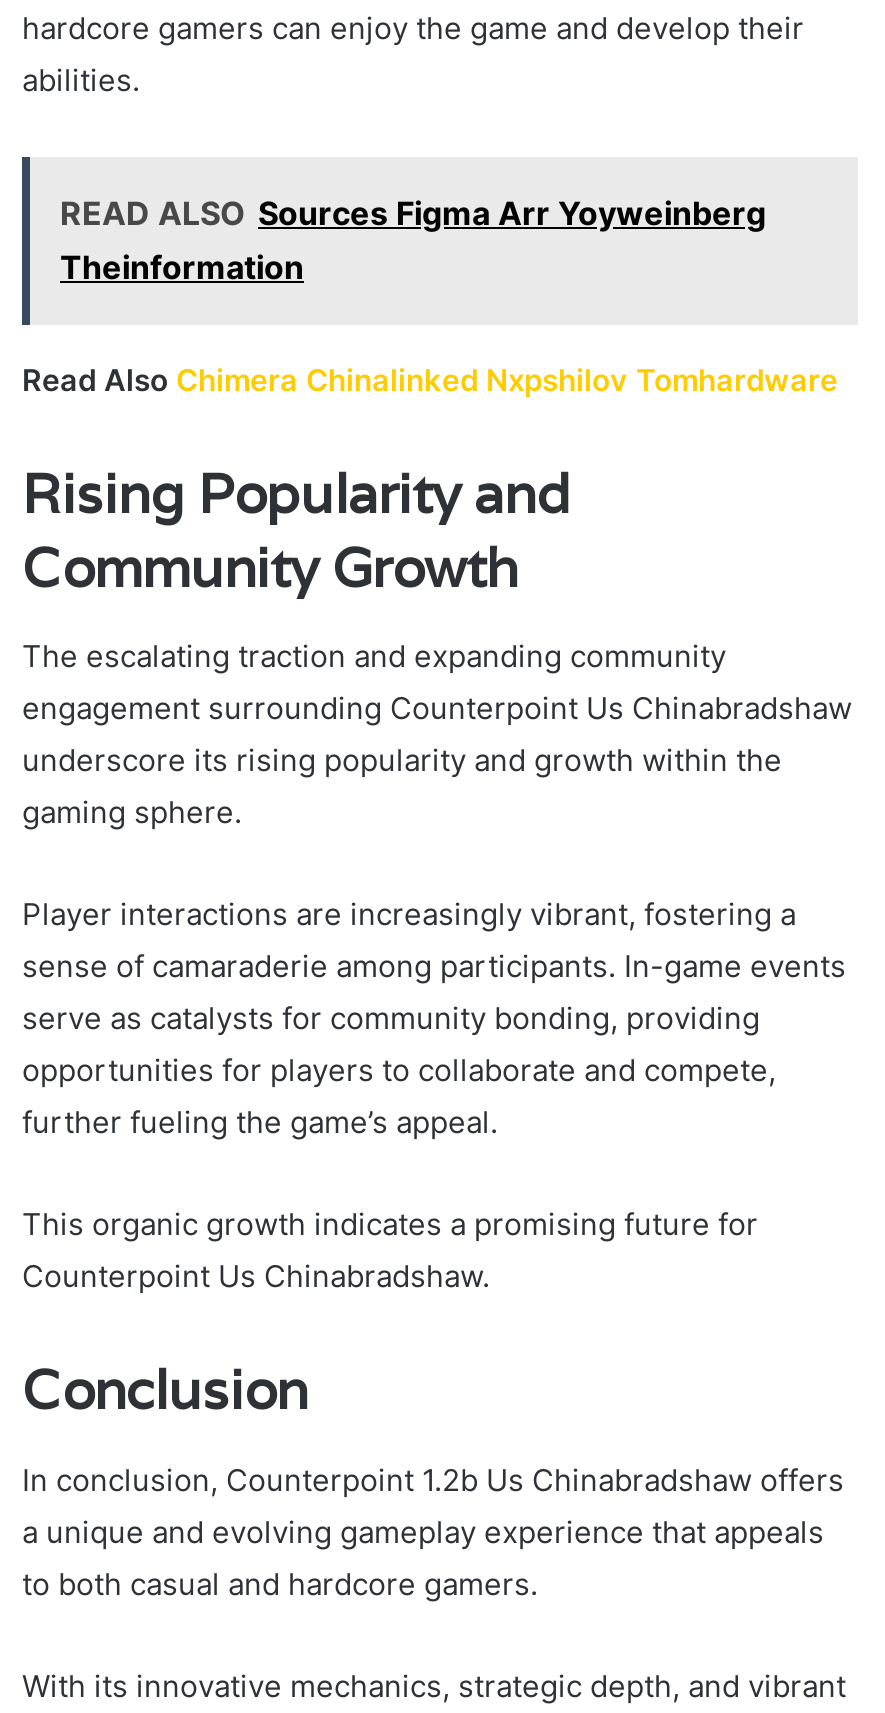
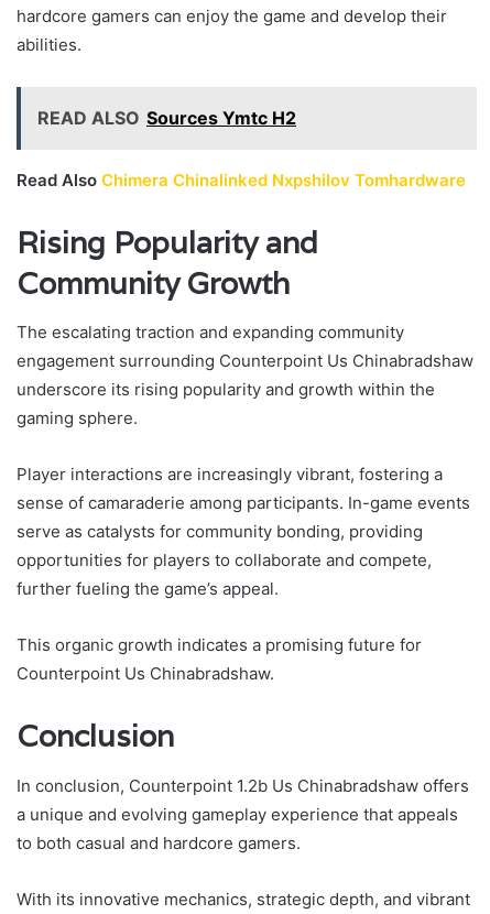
[60,193,766,287] READ ALSO Sources Figma Arr Yoyweinberg | Theinformation -> [37,107,296,129] READ ALSO Sources Ymtc H2

